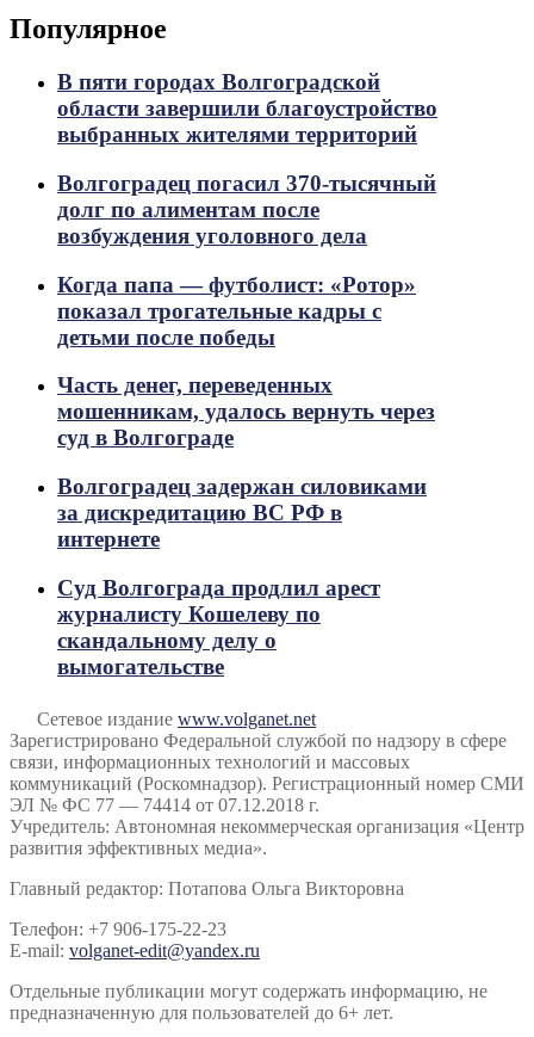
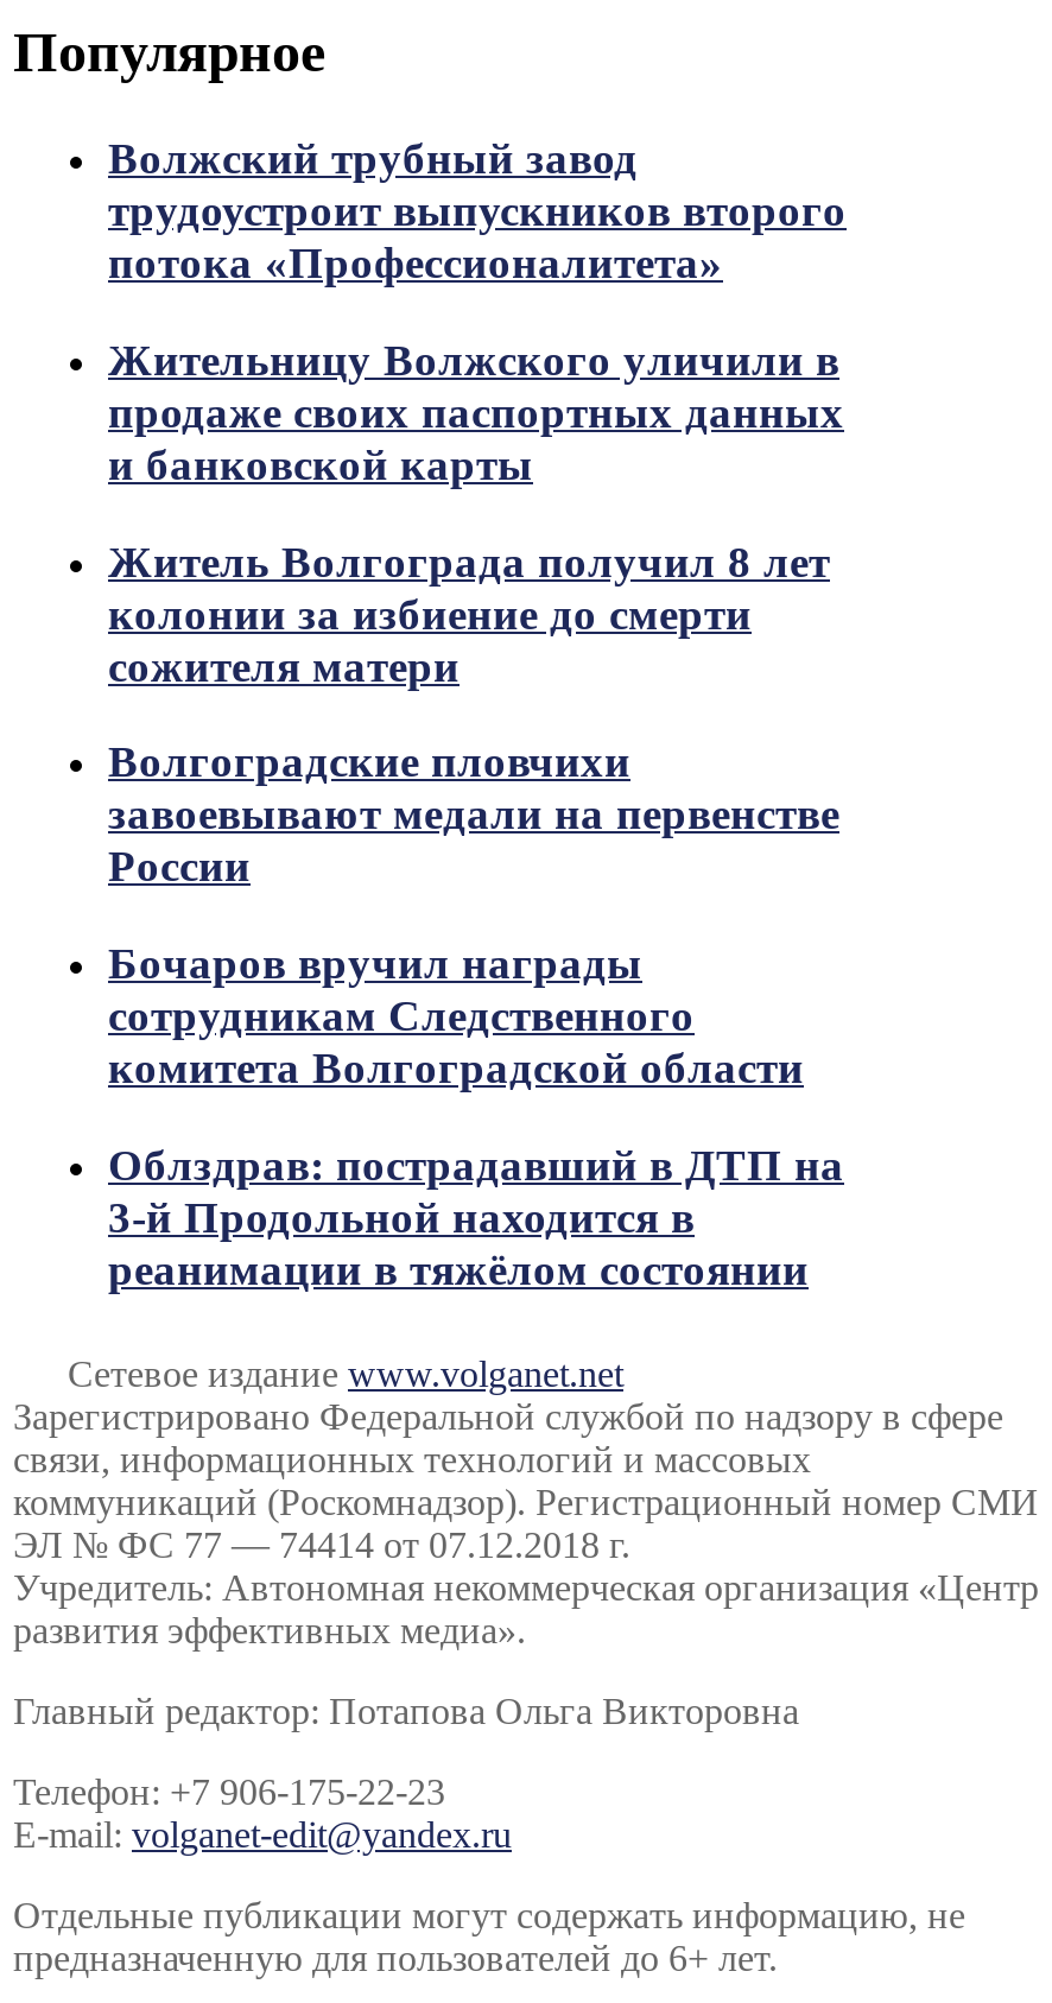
[57,70,437,147] В пяти городах Волгоградской | области завершили благоустройство | выбранных жителями территорий -> [108,134,847,288] Волжский трубный завод | трудоустроит выпускников второго | потока «Профессионалитета»
[57,171,436,248] Волгоградец погасил 370-тысячный | долг по алиментам после | возбуждения уголовного дела -> [108,335,844,489] Жительницу Волжского уличили в | продаже своих паспортных данных | и банковской карты
[57,272,416,349] Когда папа — футболист: «Ротор» | показал трогательные кадры с | детьми после победы -> [108,536,830,690] Житель Волгограда получил 8 лет | колонии за избиение до смерти | сожителя матери
[57,373,435,450] Часть денег, переведенных | мошенникам, удалось вернуть через | суд в Волгограде -> [108,737,839,891] Волгоградские пловчихи | завоевывают медали на первенстве | России
[57,474,427,552] Волгоградец задержан силовиками | за дискредитацию ВС РФ в | интернете -> [108,938,804,1093] Бочаров вручил награды | сотрудникам Следственного | комитета Волгоградской области
[57,575,380,679] Суд Волгограда продлил арест | журналисту Кошелеву по | скандальному делу о | вымогательстве -> [108,1140,844,1294] Облздрав: пострадавший в ДТП на | 3-й Продольной находится в | реанимации в тяжёлом состоянии

